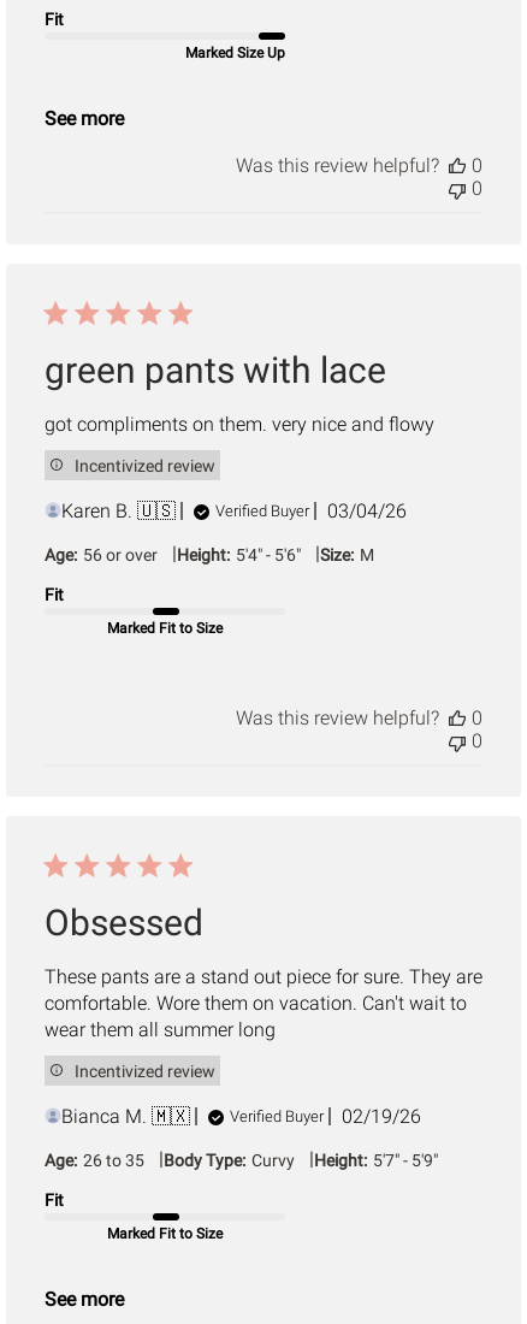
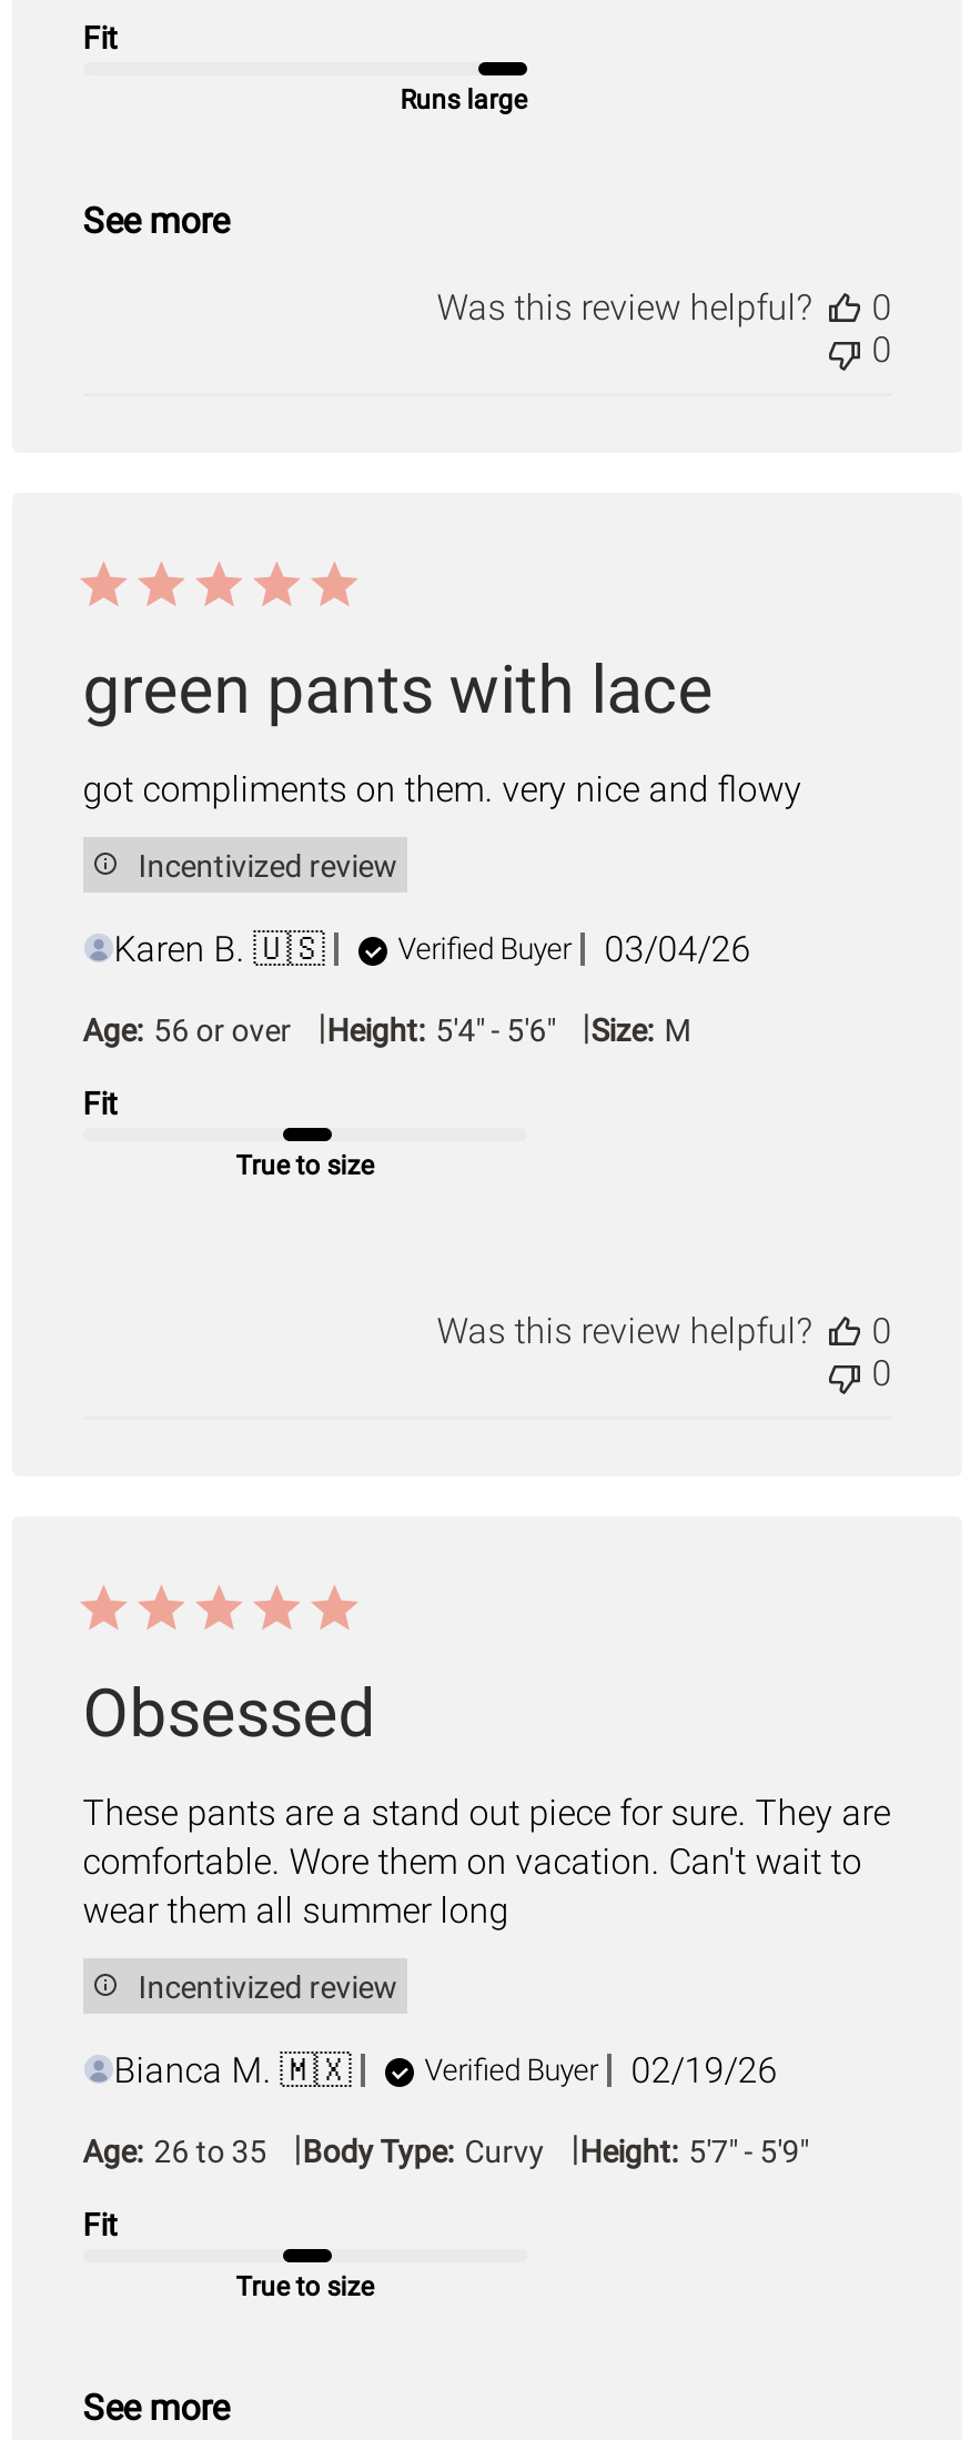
[185,45,285,62] Marked Size Up -> [400,85,527,116] Runs large
[107,620,222,637] Marked Fit to Size -> [236,1151,373,1182] True to size
[107,1226,222,1243] Marked Fit to Size -> [236,2272,373,2303] True to size

